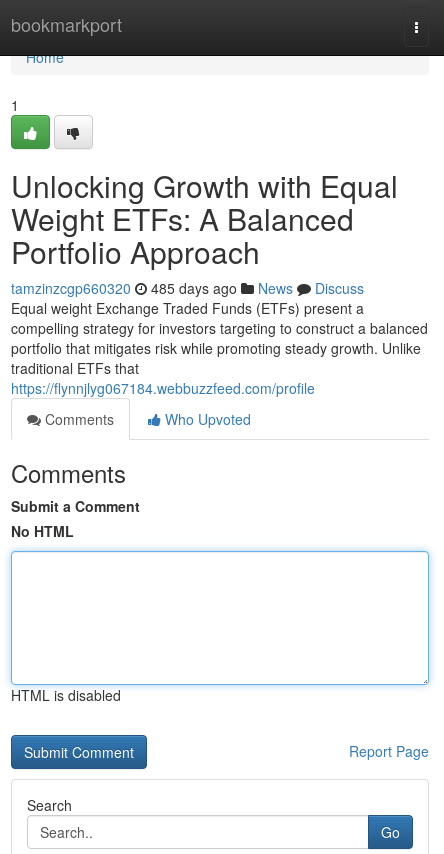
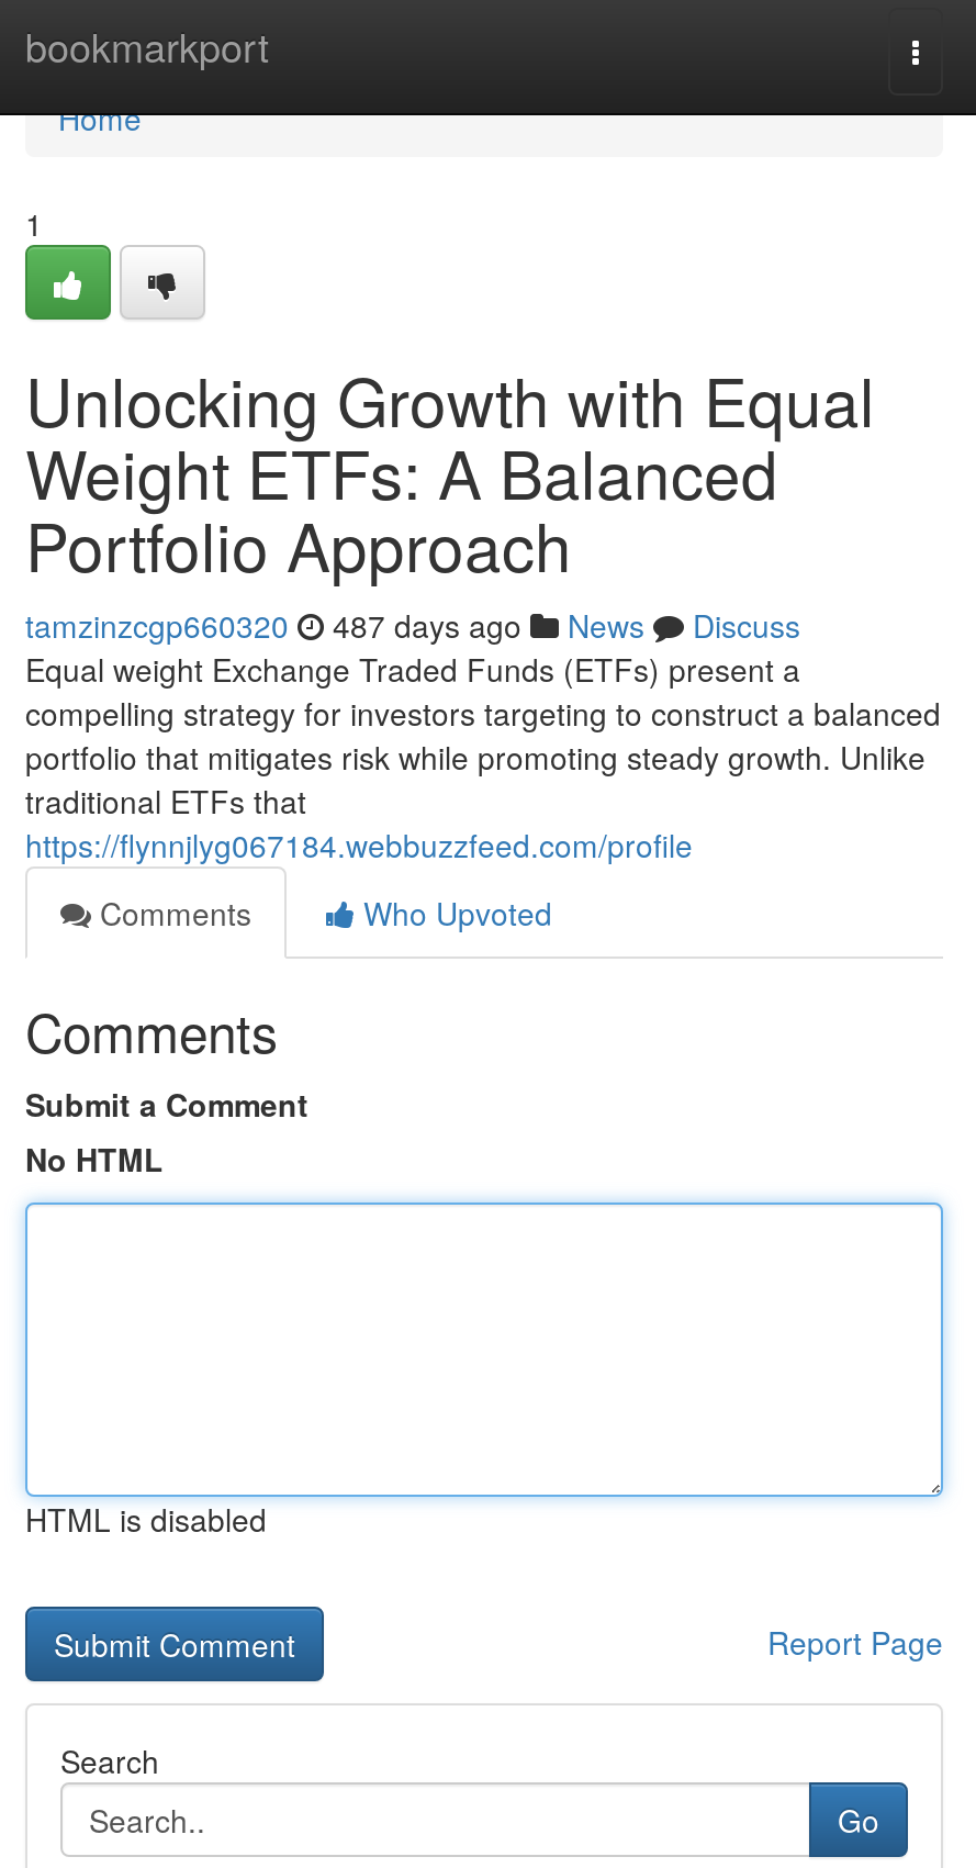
[11,278,364,298] tamzinzcgp660320 485 days ago News Discuss -> [25,603,800,647] tamzinzcgp660320 487 days ago News Discuss

